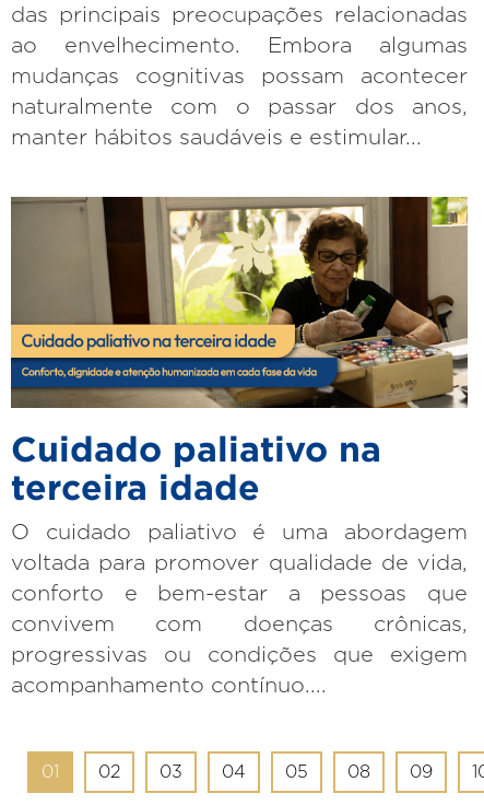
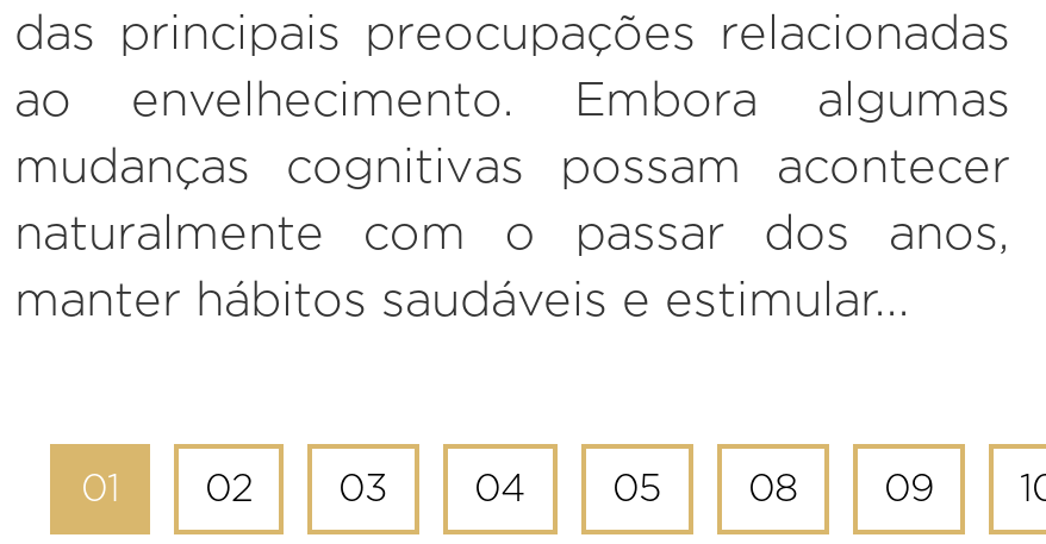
[10,196,469,697] [image] | Cuidado paliativo na | terceira idade | O cuidado paliativo é uma abordagem | voltada para promover qualidade de vida, | conforto e bem-estar a pessoas que | convivem com doenças crônicas, | progressivas ou condições que exigem | acompanhamento contínuo.... -> none

